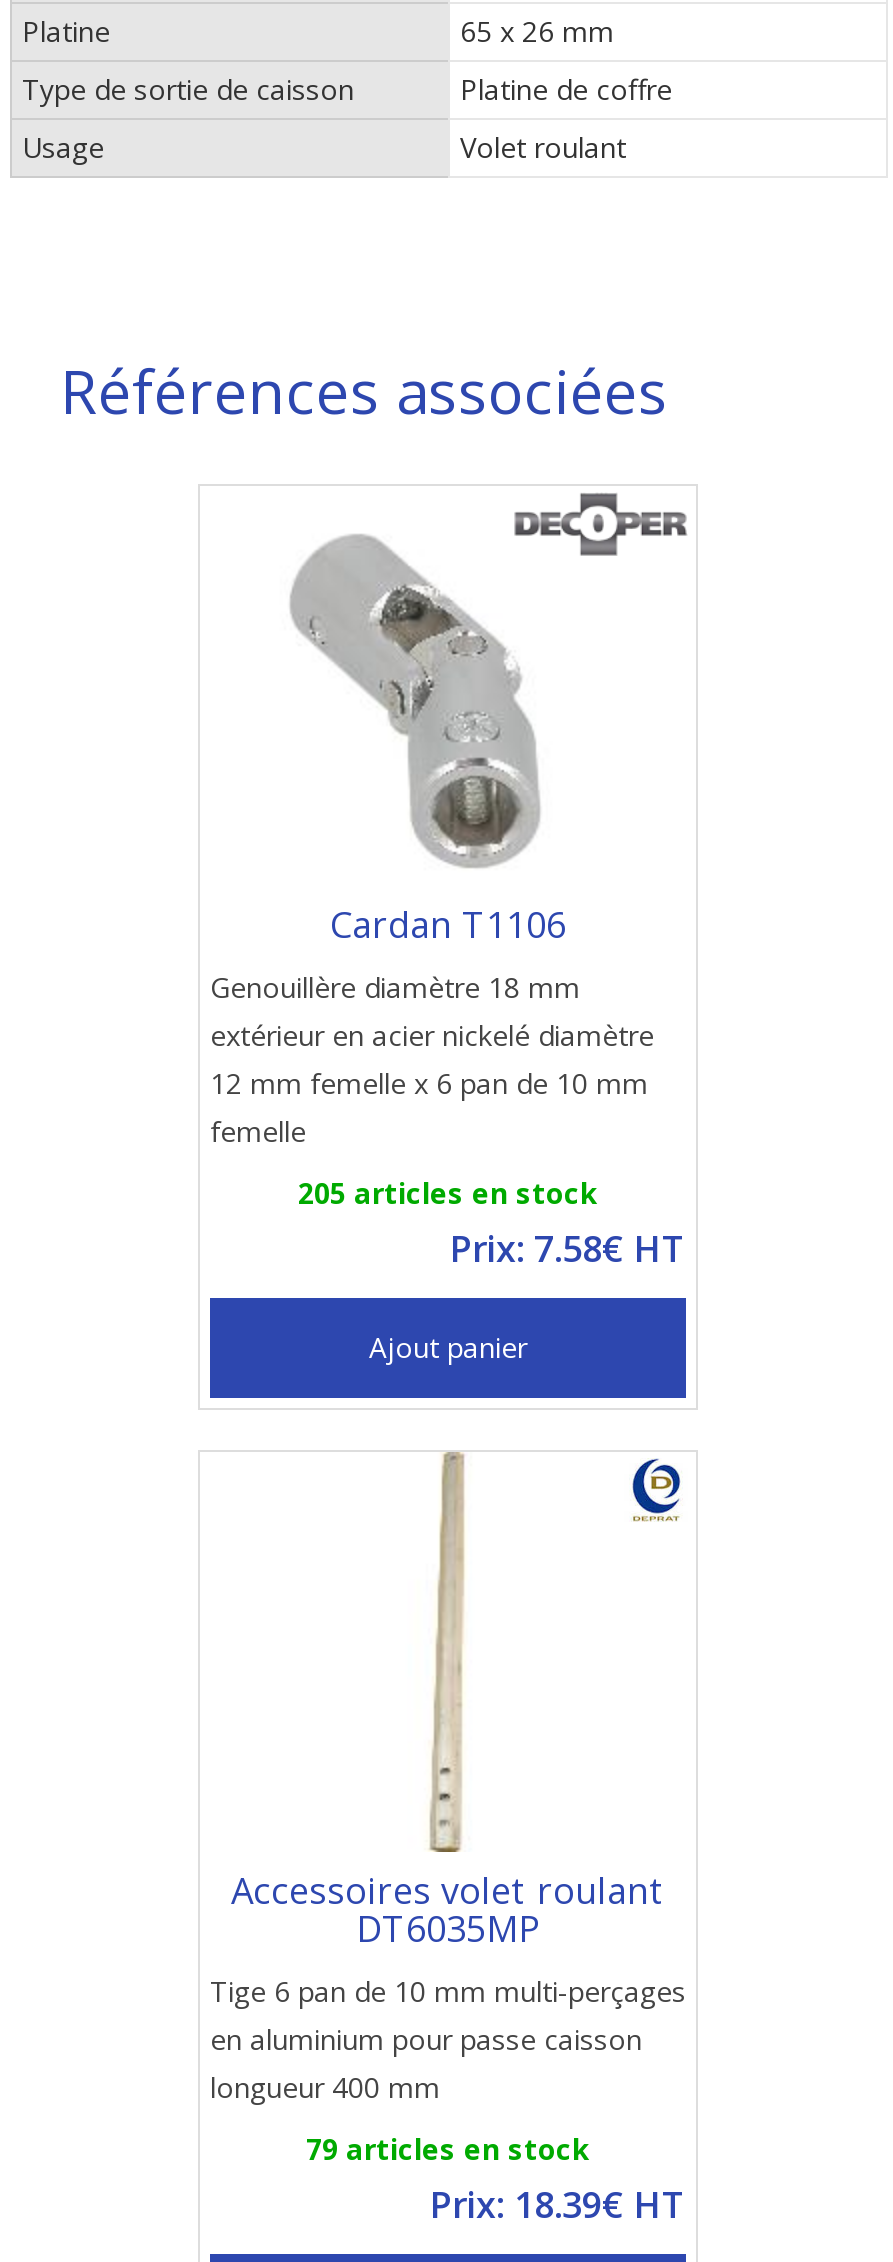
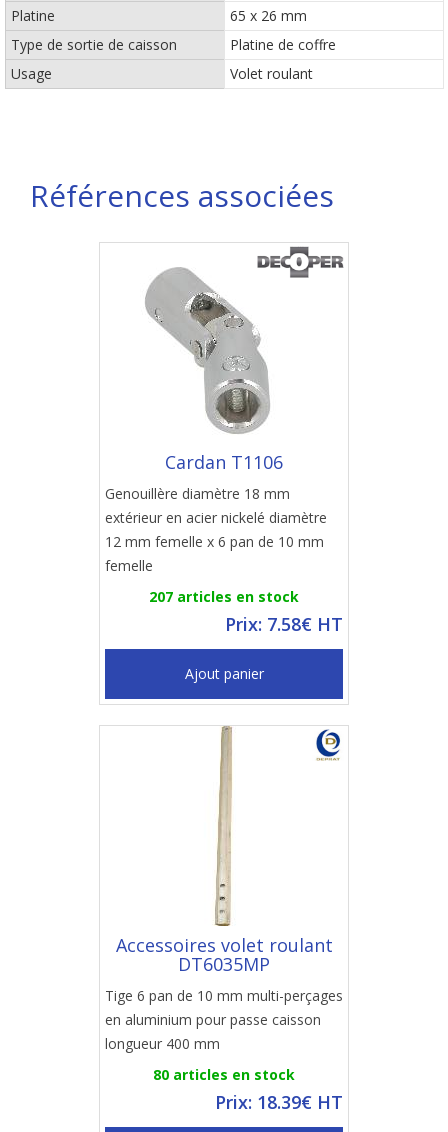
[298,1174,598,1212] 205 articles en stock -> [149,587,299,606] 207 articles en stock
[306,2130,590,2168] 79 articles en stock -> [153,1065,295,1084] 80 articles en stock

